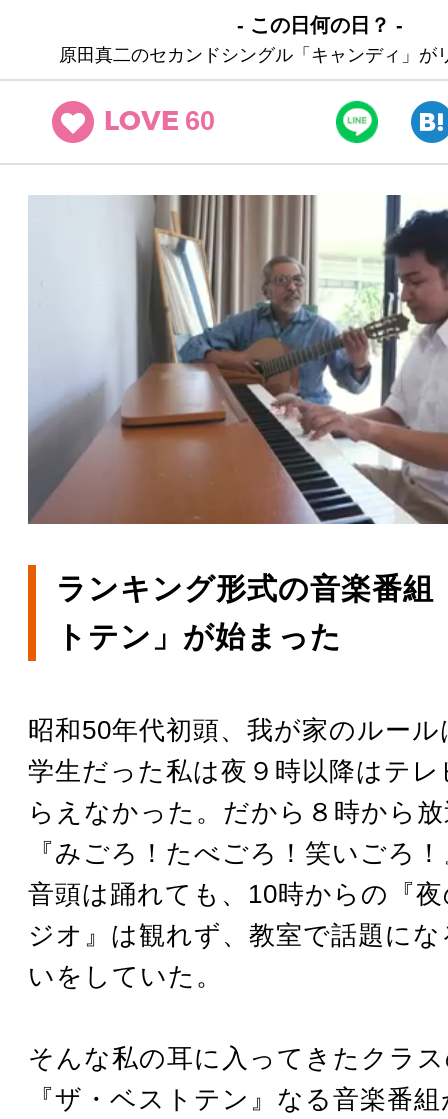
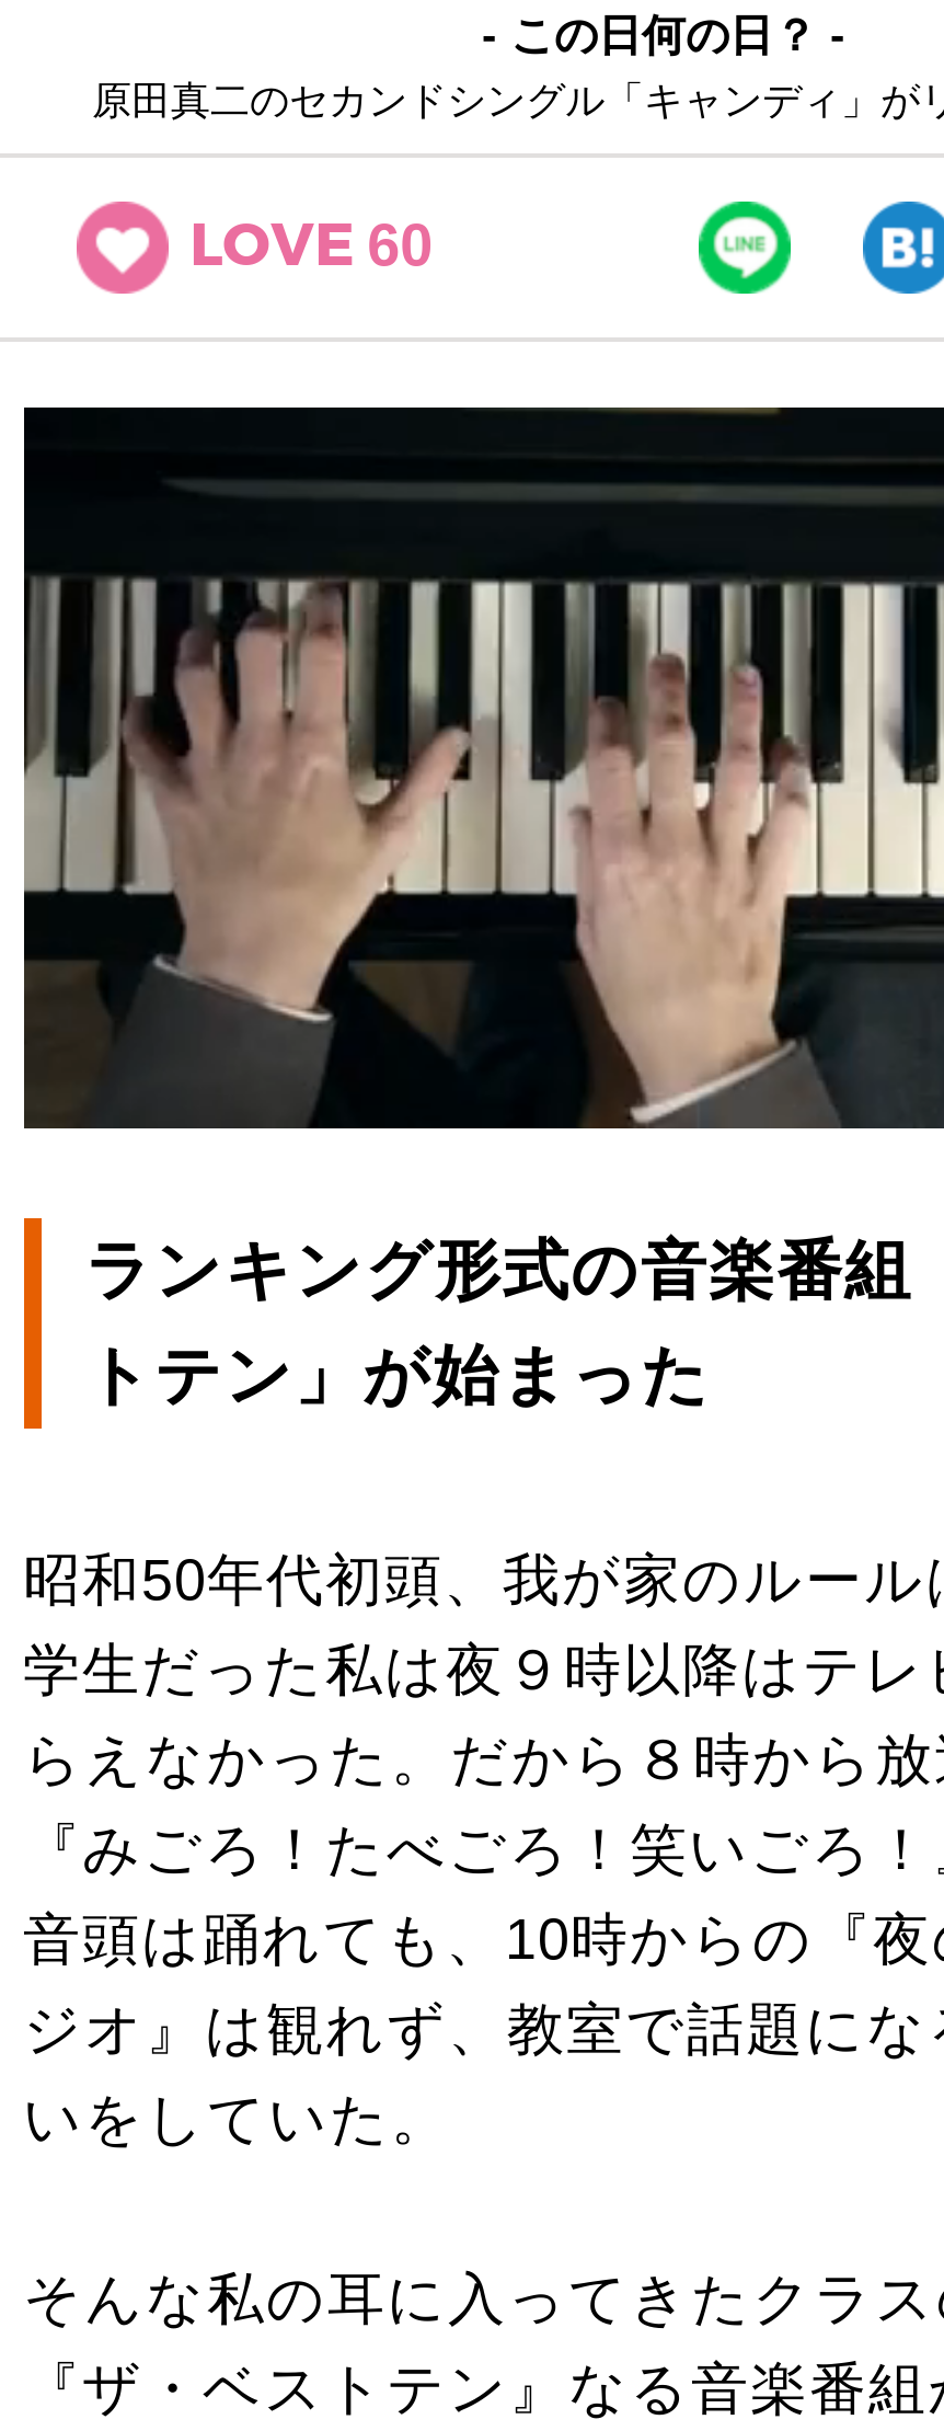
[27,194,445,525] [image] -> [22,405,937,1131] [image]

